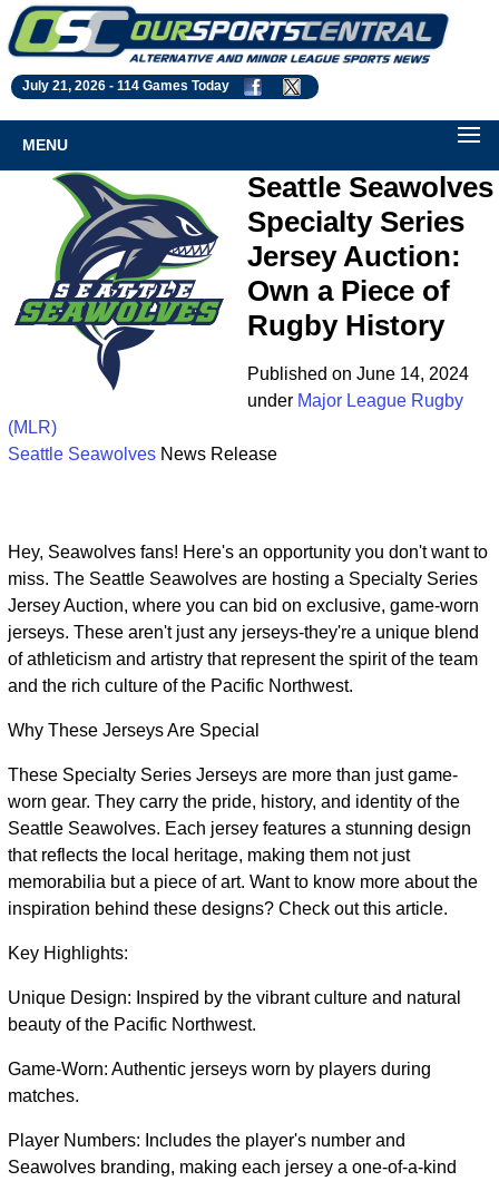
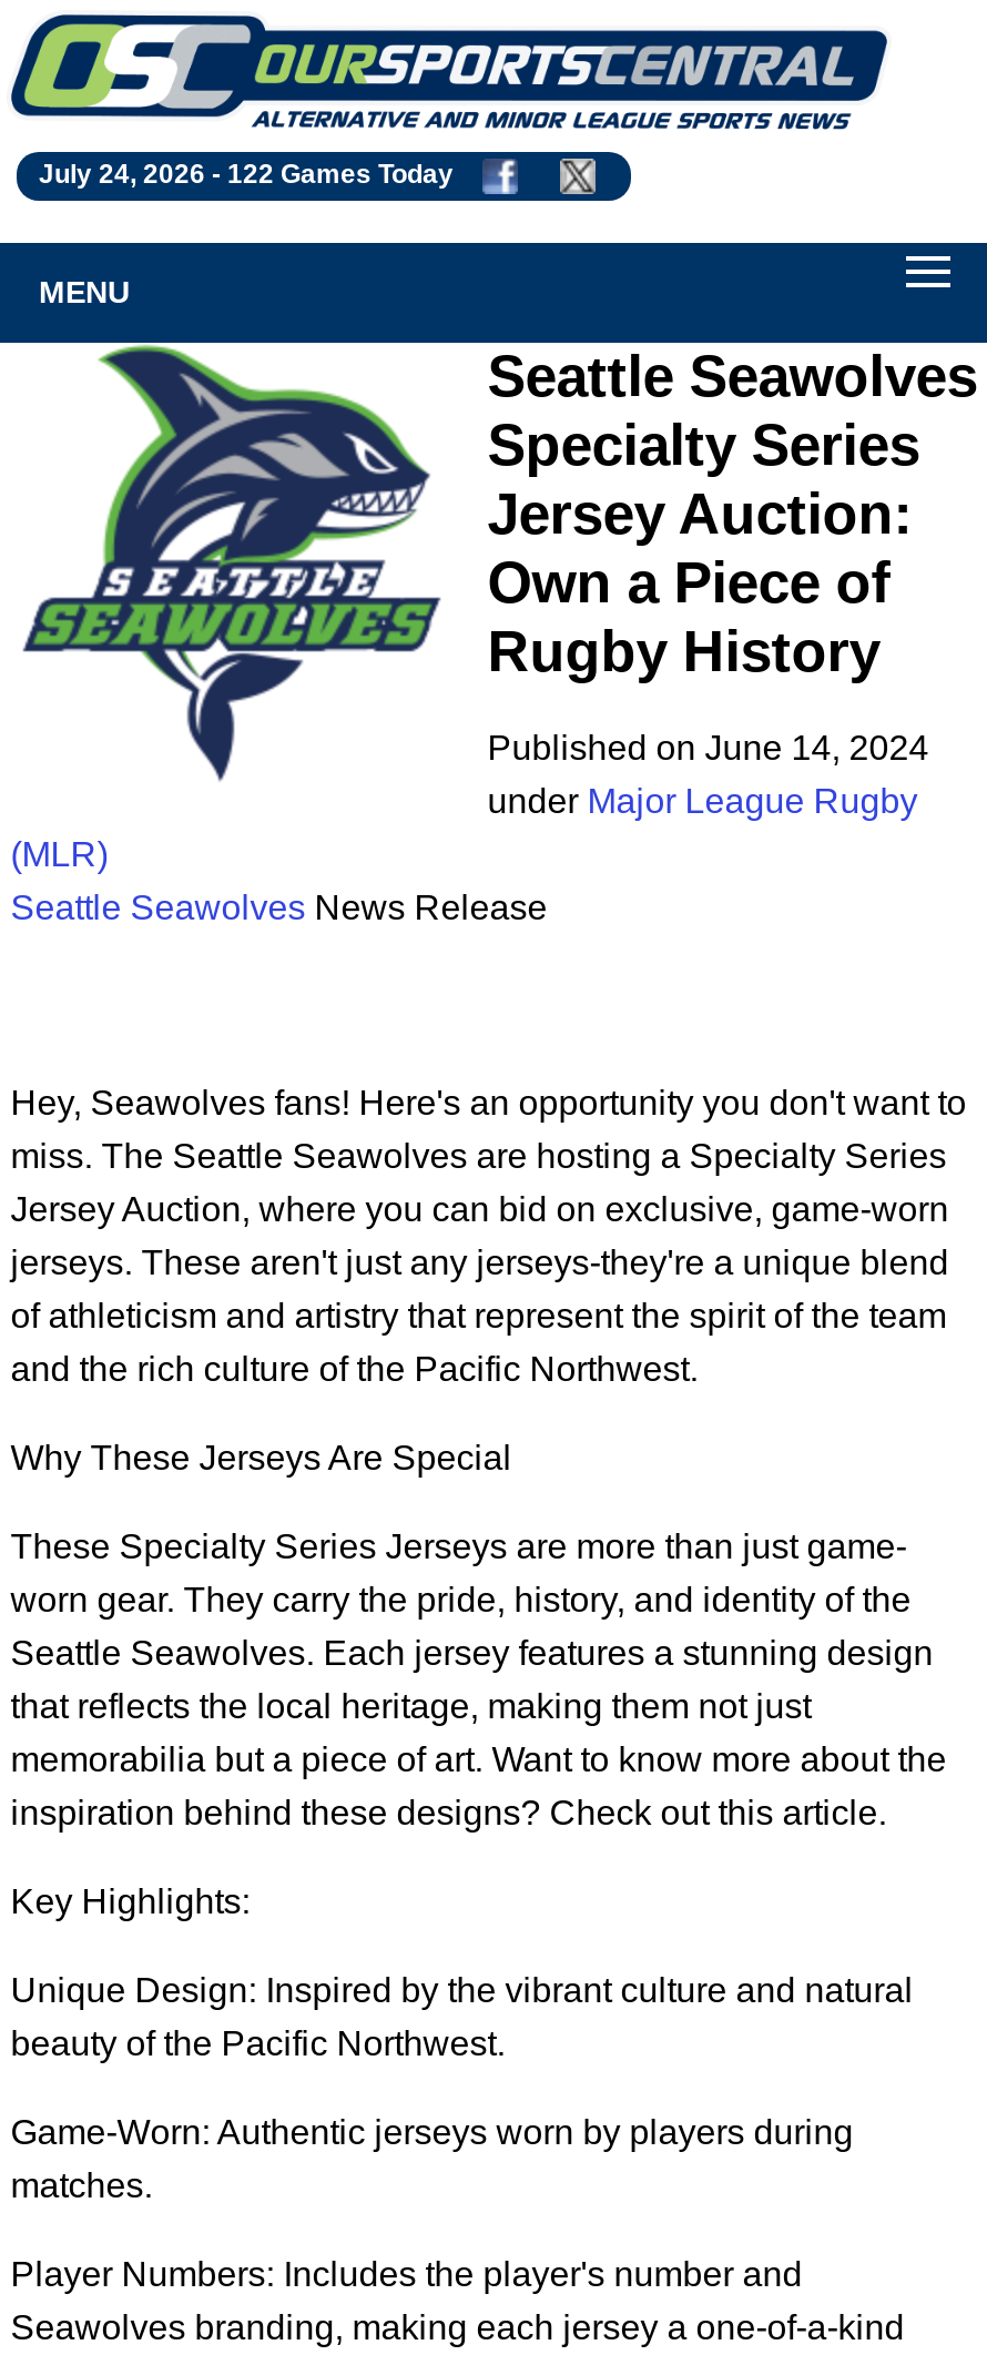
[22,78,229,94] July 21, 2026 - 114 Games Today -> [39,159,454,190] July 24, 2026 - 122 Games Today

